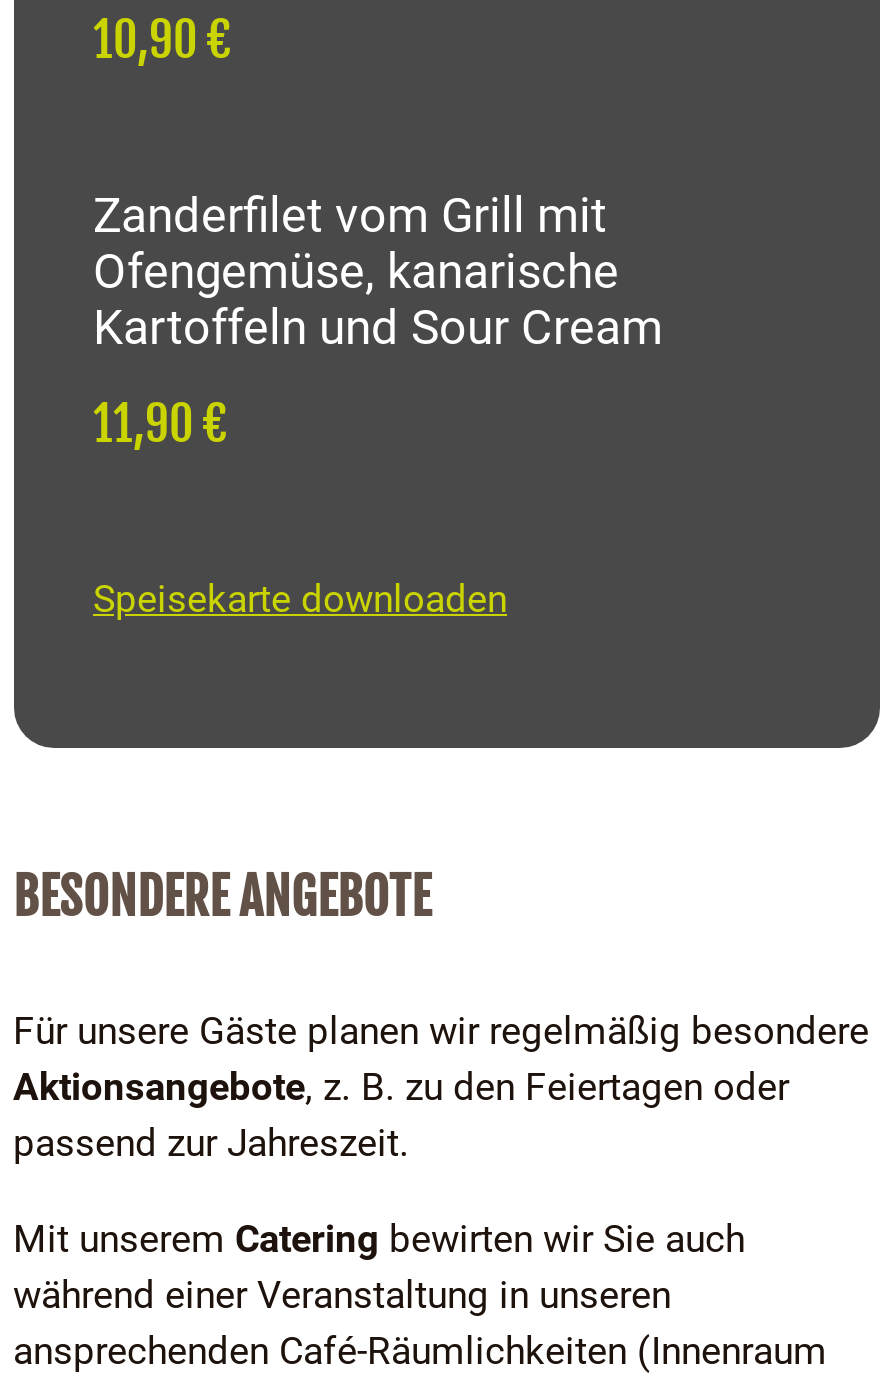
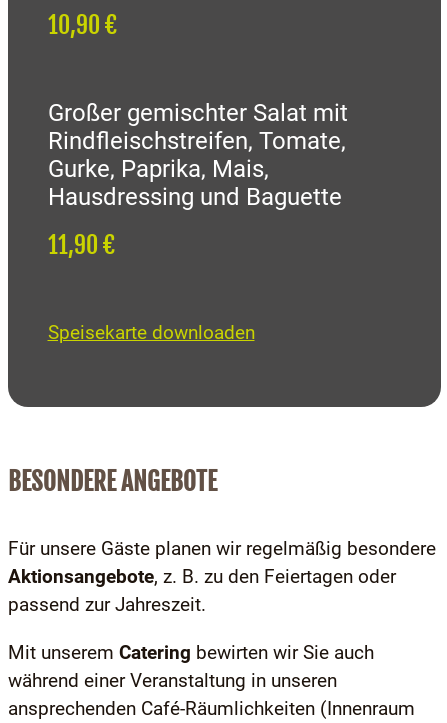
[93,188,663,356] Zanderfilet vom Grill mit | Ofengemüse, kanarische | Kartoffeln und Sour Cream -> [47,99,347,211] Großer gemischter Salat mit | Rindfleischstreifen, Tomate, | Gurke, Paprika, Mais, | Hausdressing und Baguette

